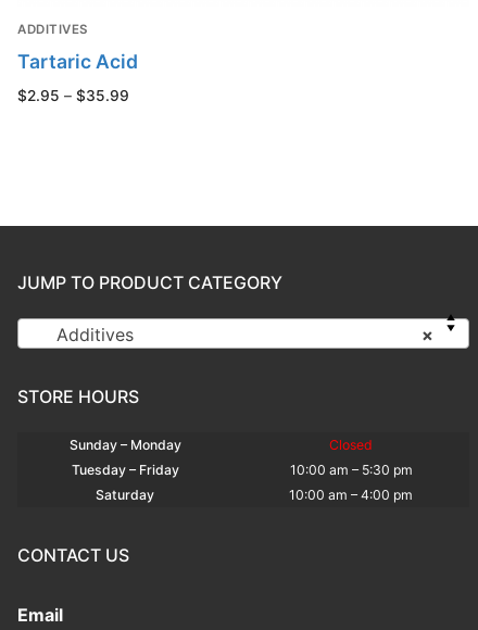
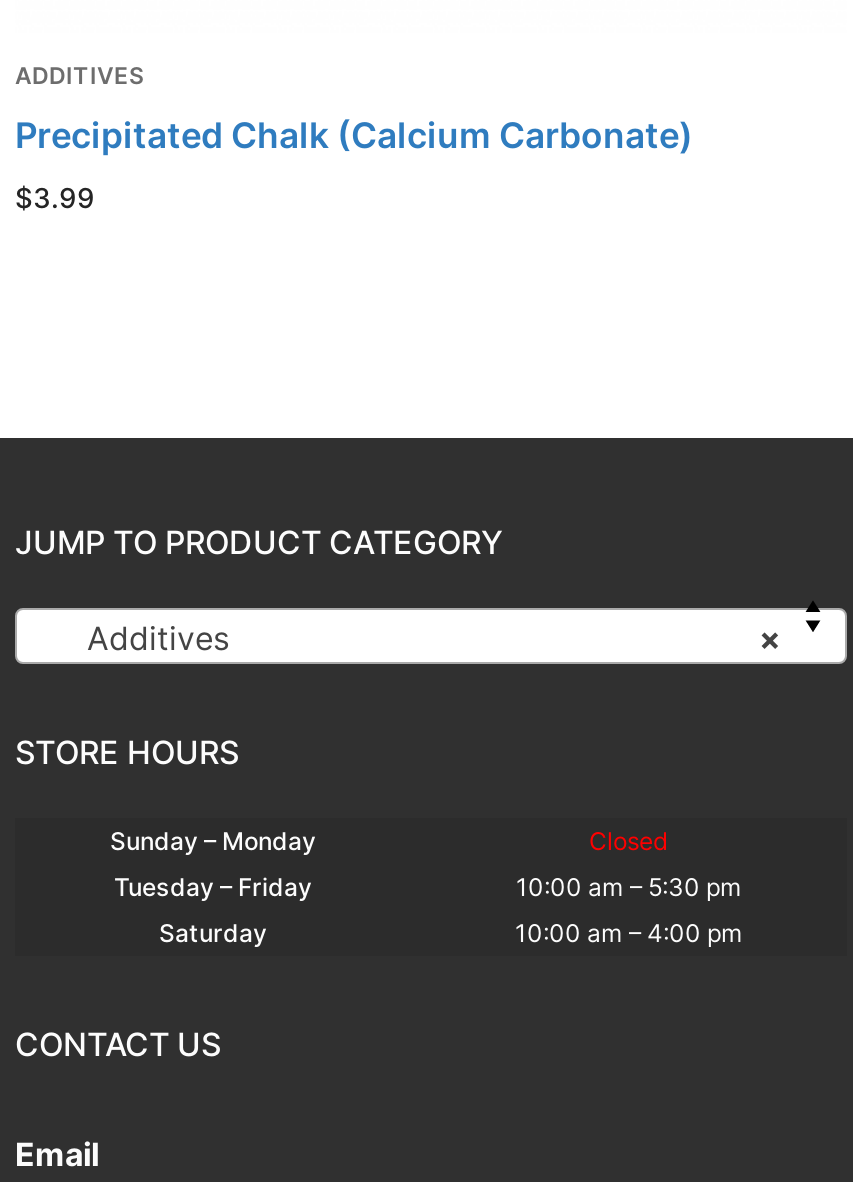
[17,50,138,73] Tartaric Acid -> [15,114,693,156] Precipitated Chalk (Calcium Carbonate)
[17,87,129,104] $2.95 – $35.99 -> [15,182,95,214] $3.99

